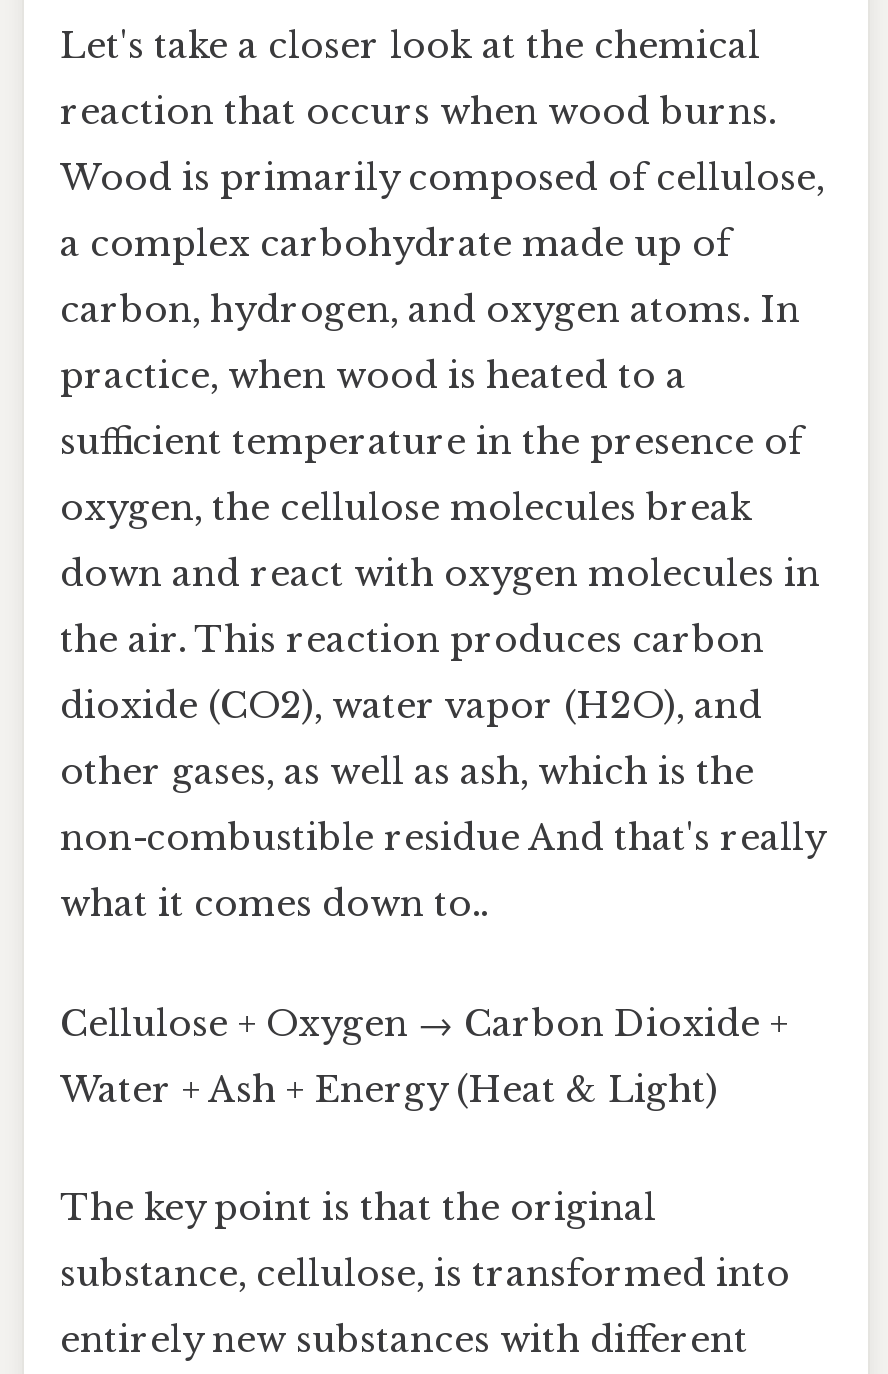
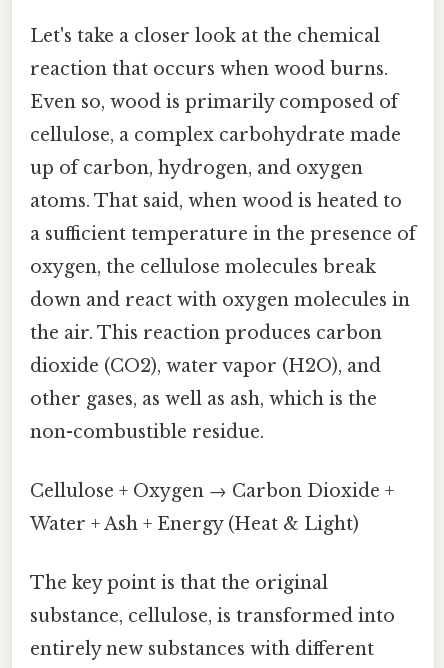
[60,157,824,201] Wood is primarily composed of cellulose, -> [30,91,398,113] Even so, wood is primarily composed of
[60,223,730,267] a complex carbohydrate made up of -> [30,124,401,146] cellulose, a complex carbohydrate made
[60,289,800,333] carbon, hydrogen, and oxygen atoms. In -> [30,157,363,179] up of carbon, hydrogen, and oxygen
[60,355,686,399] practice, when wood is heated to a -> [30,190,402,212] atoms. That said, when wood is heated to
[60,421,802,465] sufficient temperature in the presence of -> [30,223,416,245] a sufficient temperature in the presence of
[60,817,824,927] non-combustible residue And that's really | what it comes down to.. -> [30,421,264,443] non-combustible residue.

